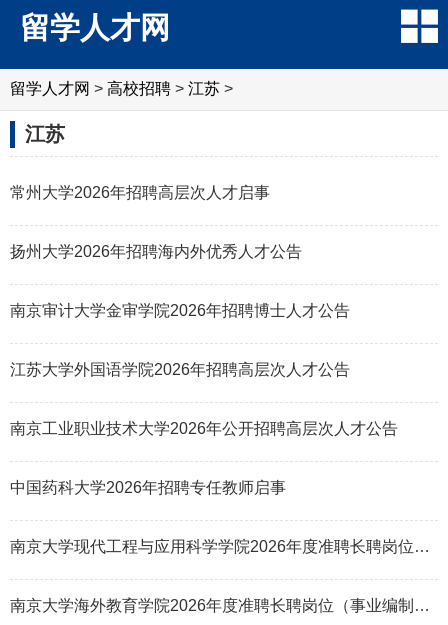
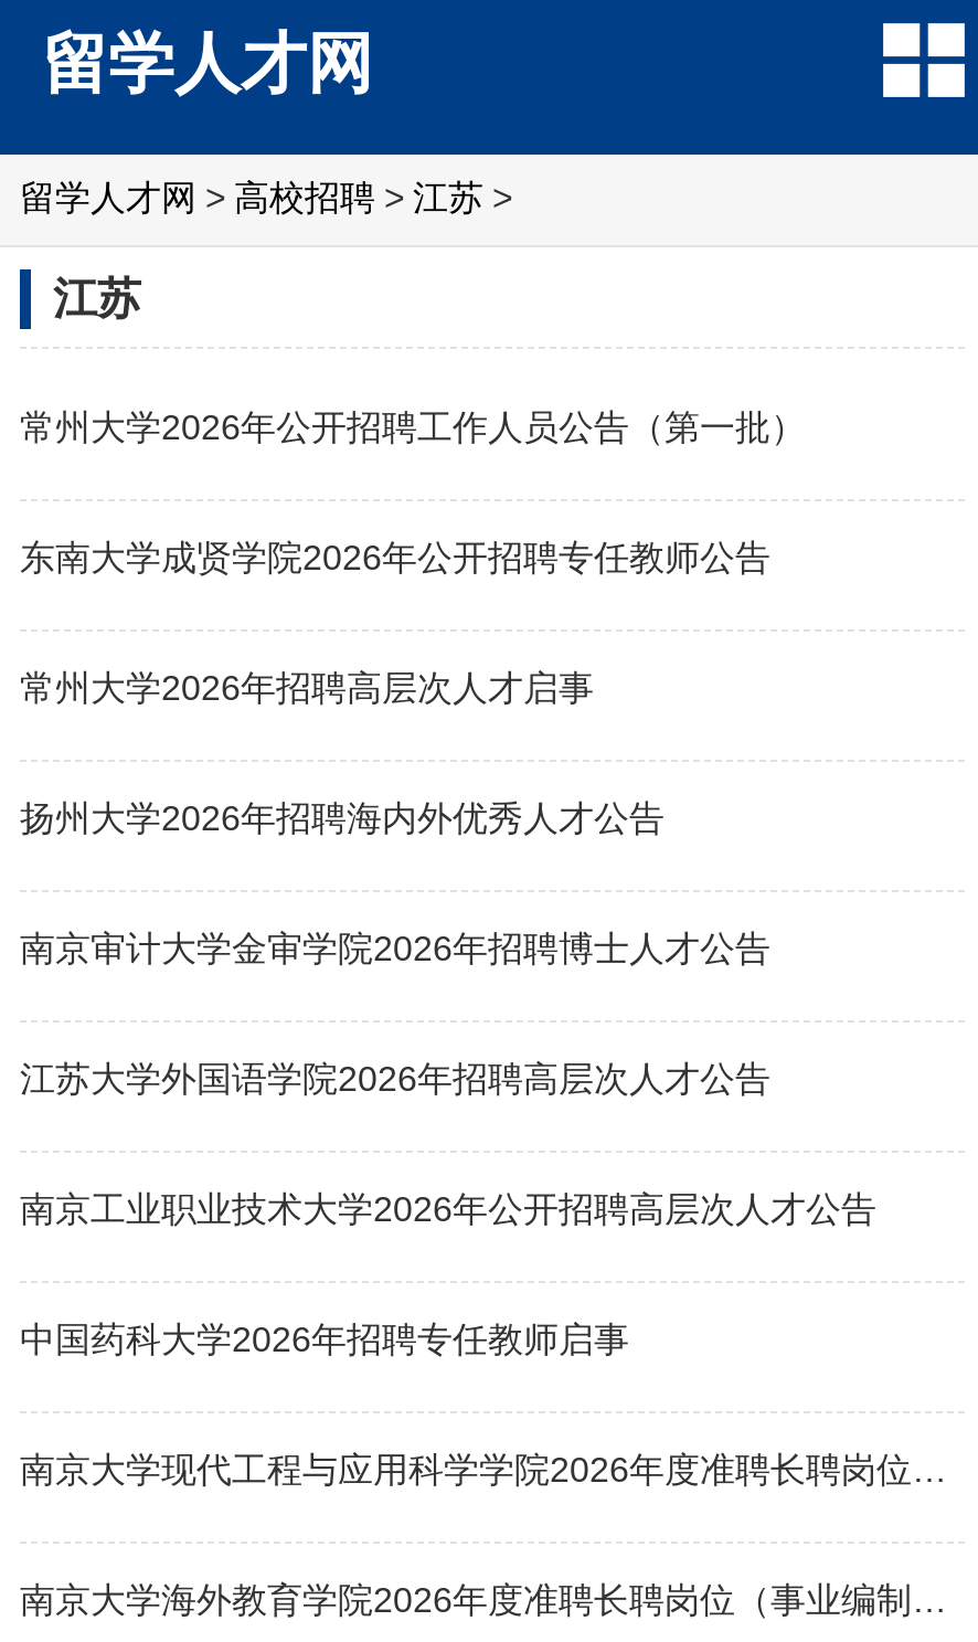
none -> [20,409,806,576] 常州大学2026年公开招聘工作人员公告（第一批） | 东南大学成贤学院2026年公开招聘专任教师公告

